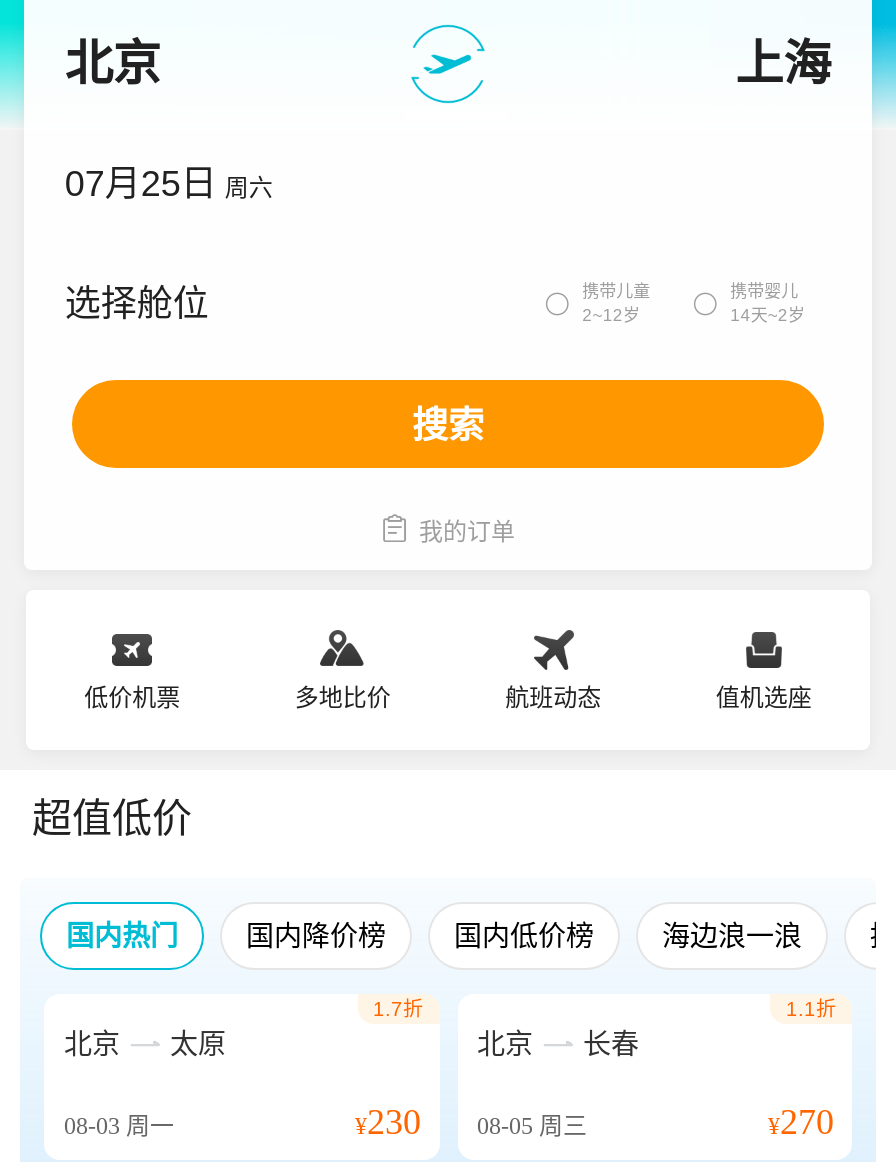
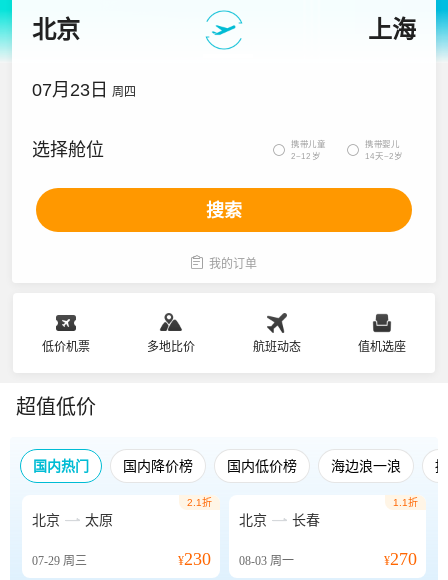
[65,164,273,204] 07月25日 周六 -> [32,80,136,100] 07月23日 周四
[373,998,423,1020] 1.7折 -> [186,497,211,508] 2.1折
[64,1112,174,1140] 08-03周一 -> [32,554,87,568] 07-29周三
[355,1102,587,1142] ¥230 08-05周三 -> [177,549,293,569] ¥230 08-03周一

